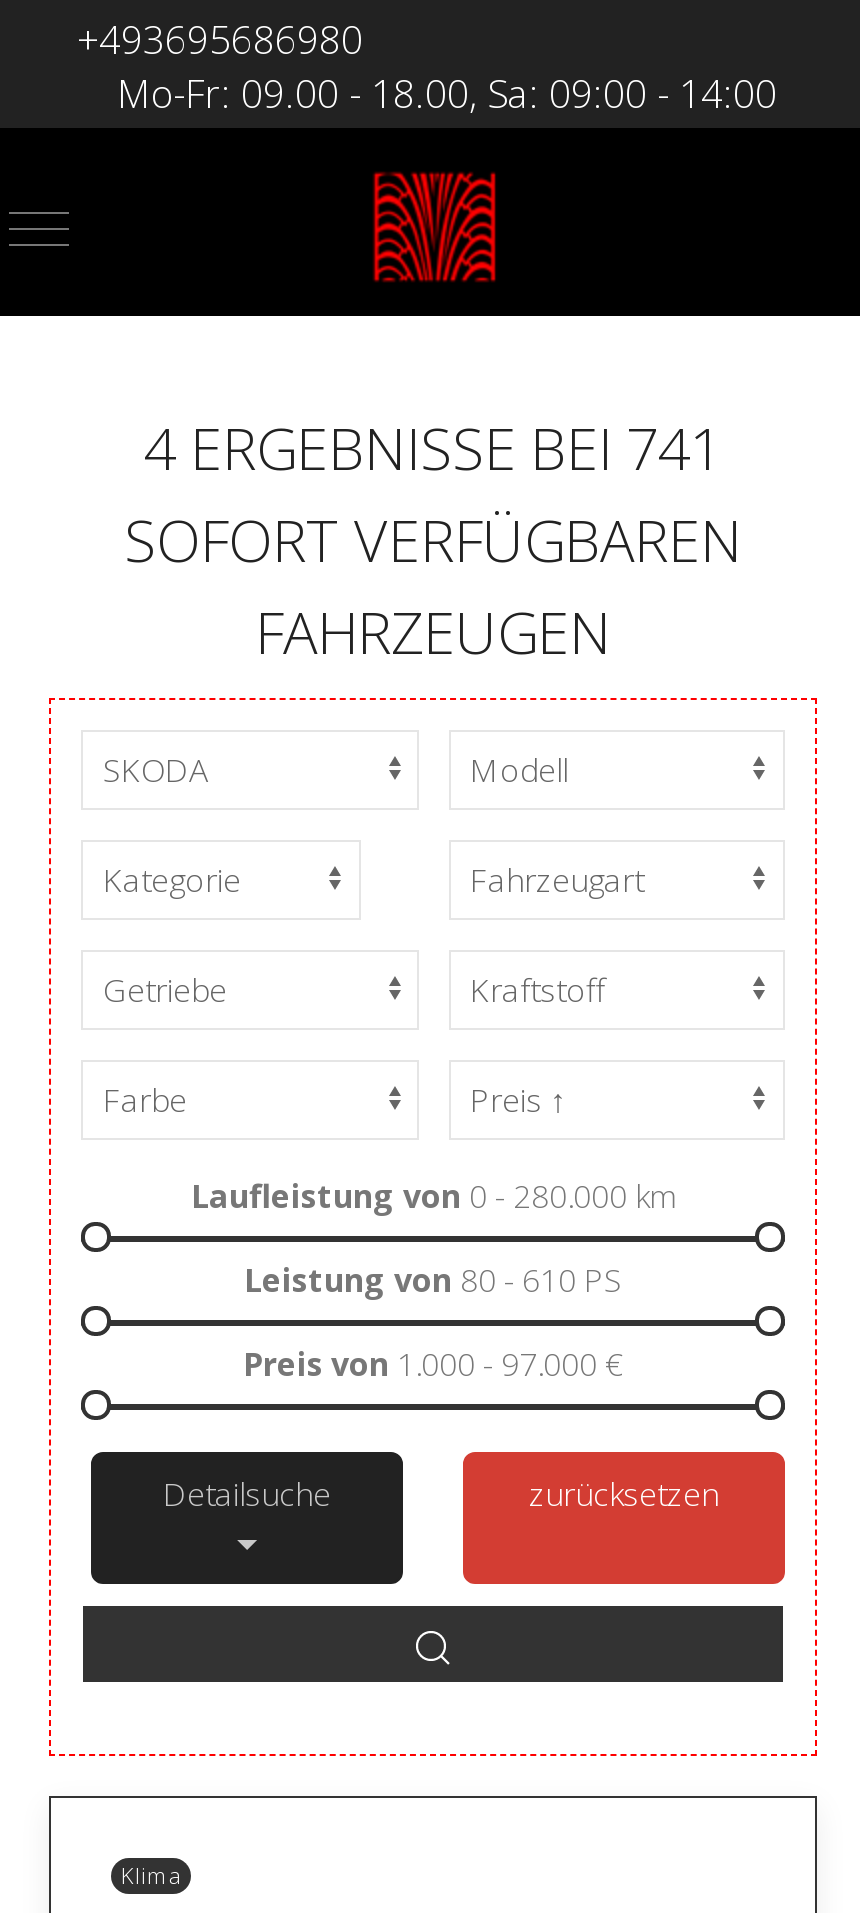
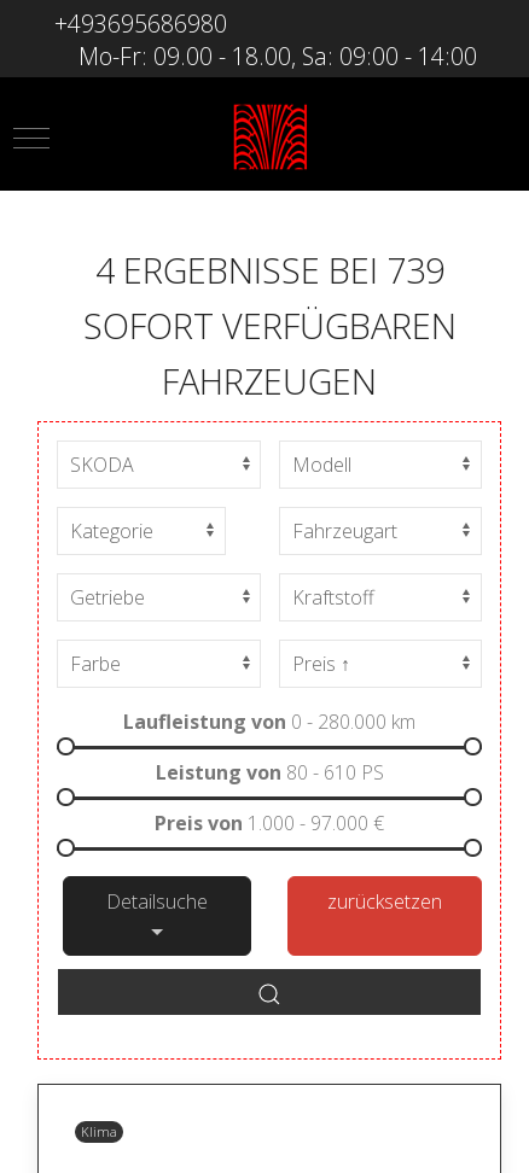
[144,409,722,487] 4 ERGEBNISSE BEI 741 -> [95,247,444,294] 4 ERGEBNISSE BEI 739

